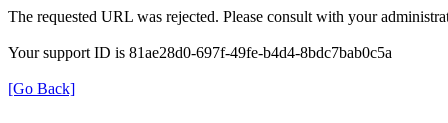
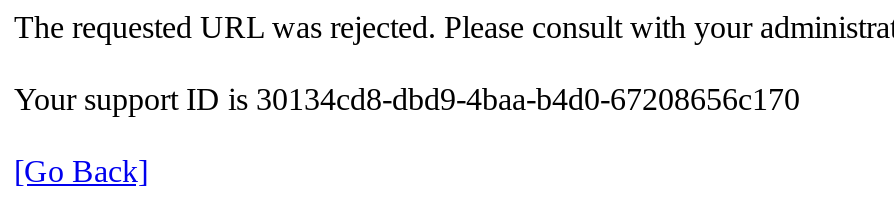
[8,44,392,61] Your support ID is 81ae28d0-697f-49fe-b4d4-8bdc7bab0c5a -> [14,82,800,116] Your support ID is 30134cd8-dbd9-4baa-b4d0-67208656c170

